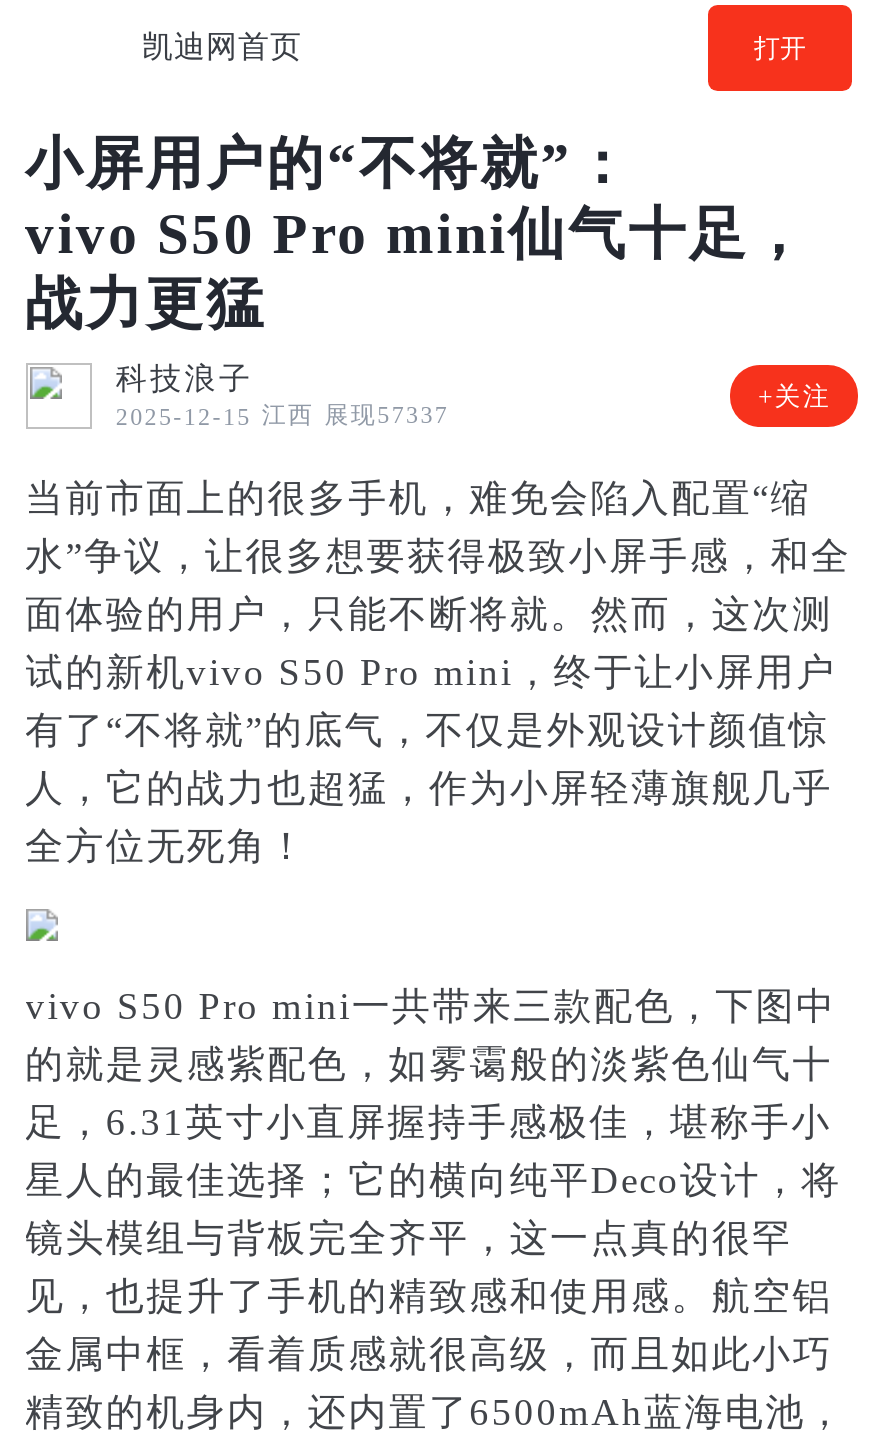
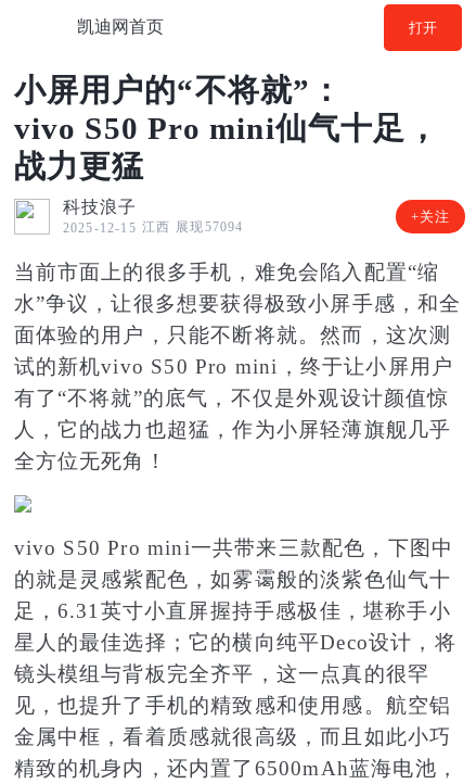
[116,401,449,430] 2025-12-15 江西 展现57337 -> [63,220,244,235] 2025-12-15 江西 展现57094

